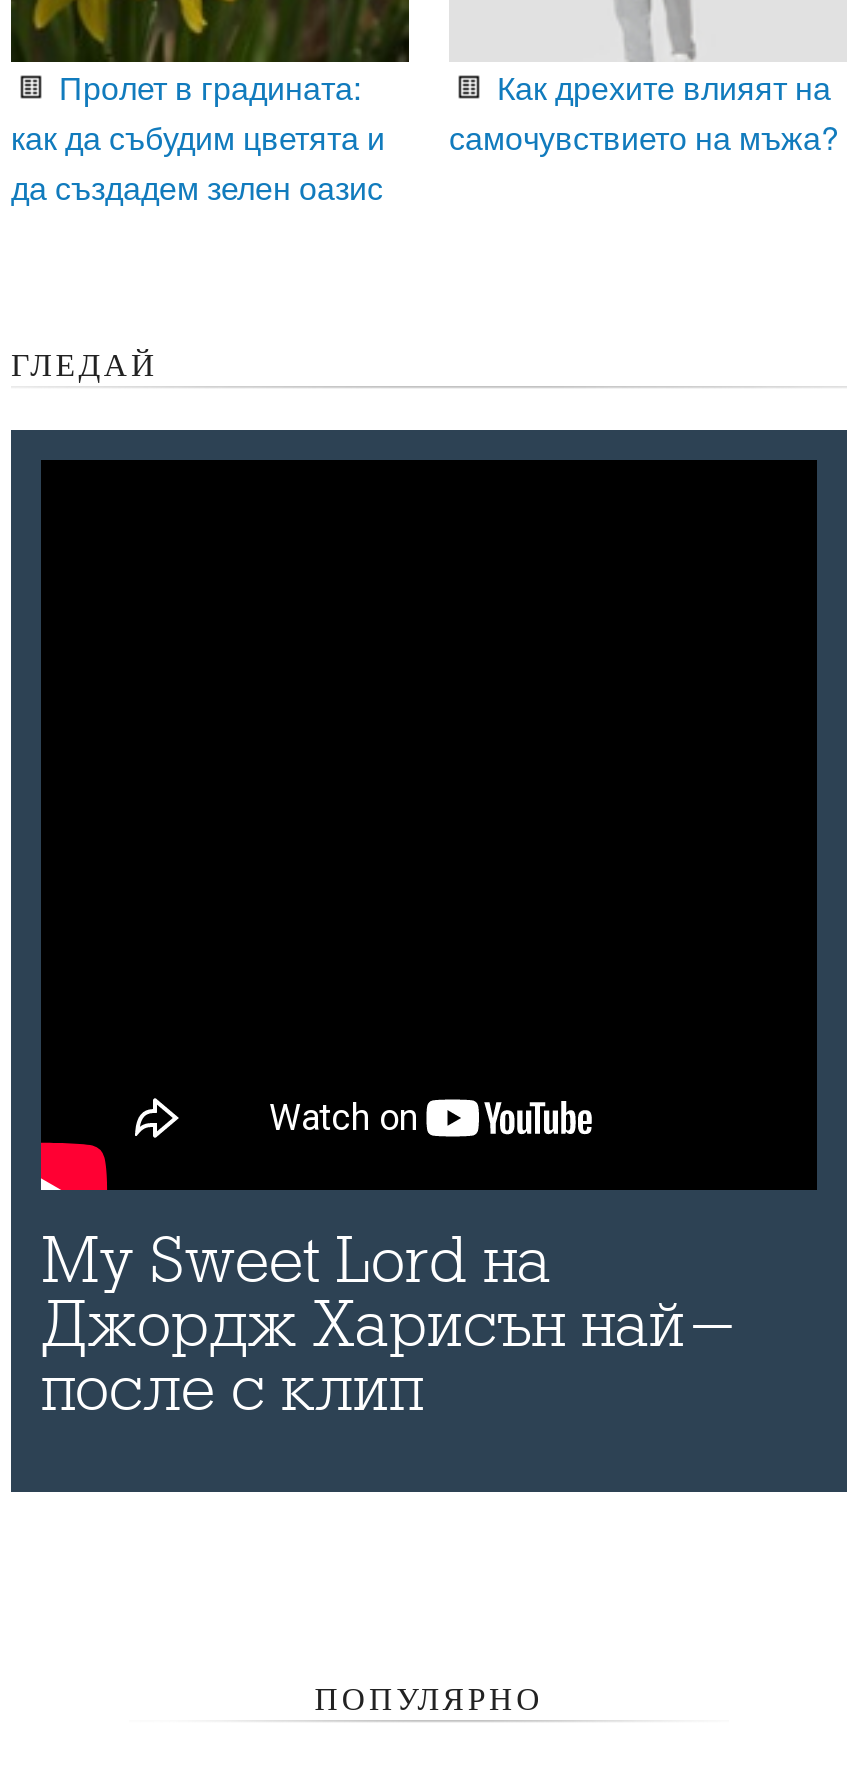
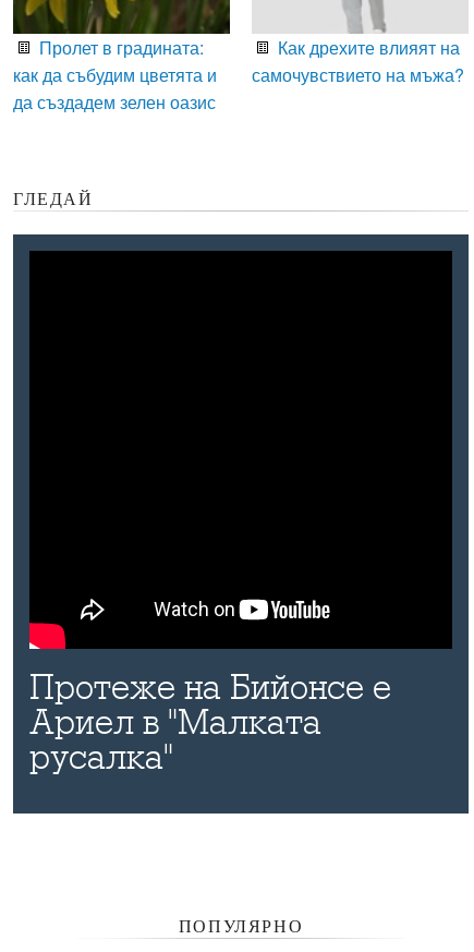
[41,1225,739,1427] My Sweet Lord на | Джордж Харисън най- | после с клип -> [29,668,391,778] Протеже на Бийонсе е | Ариел в "Малката | русалка"

